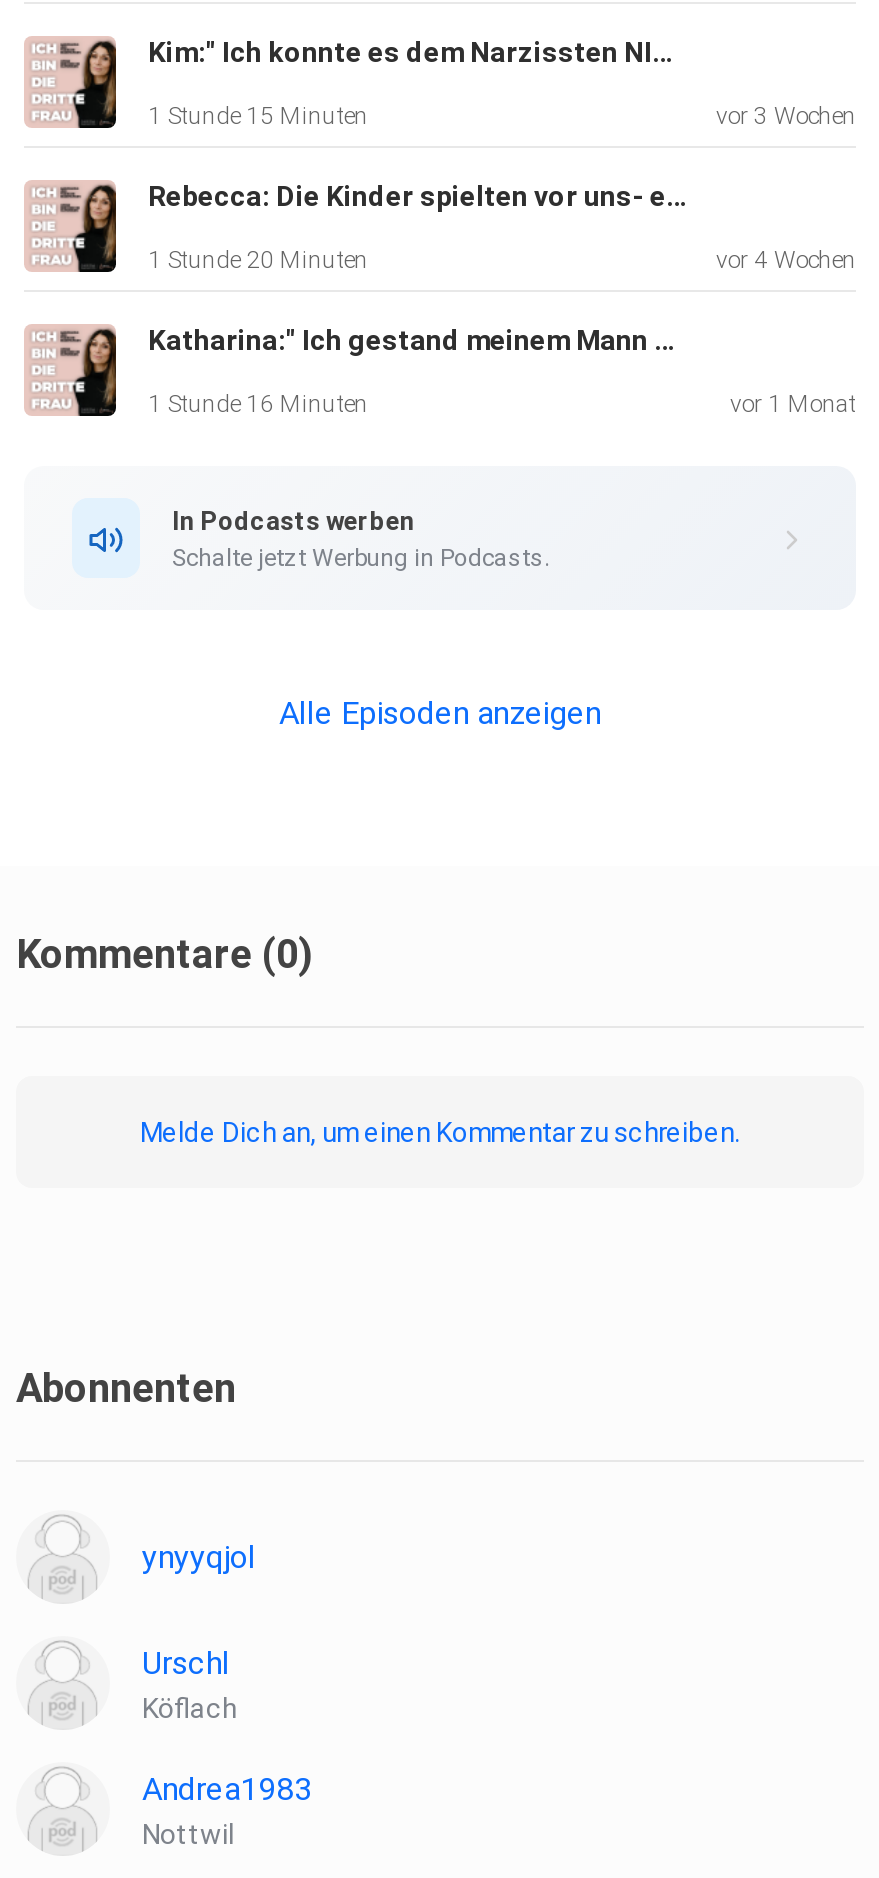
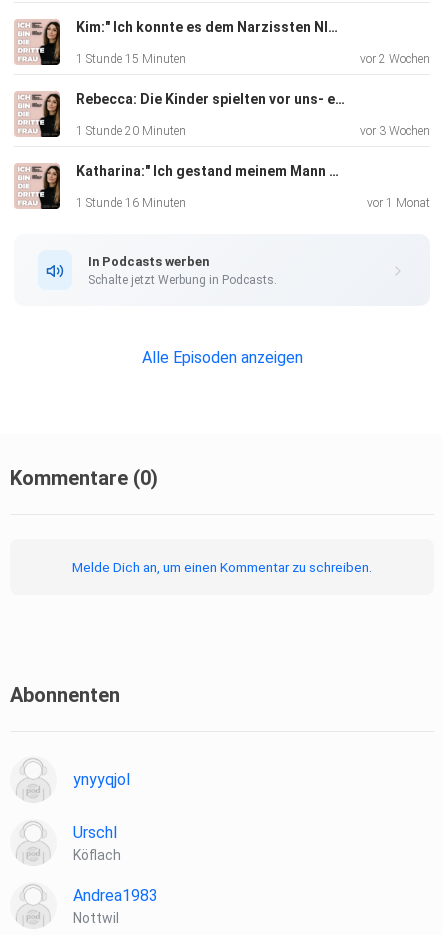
[716,102,856,130] vor 3 Wochen -> [360,52,430,66] vor 2 Wochen
[716,246,856,274] vor 4 Wochen -> [360,124,430,138] vor 3 Wochen

